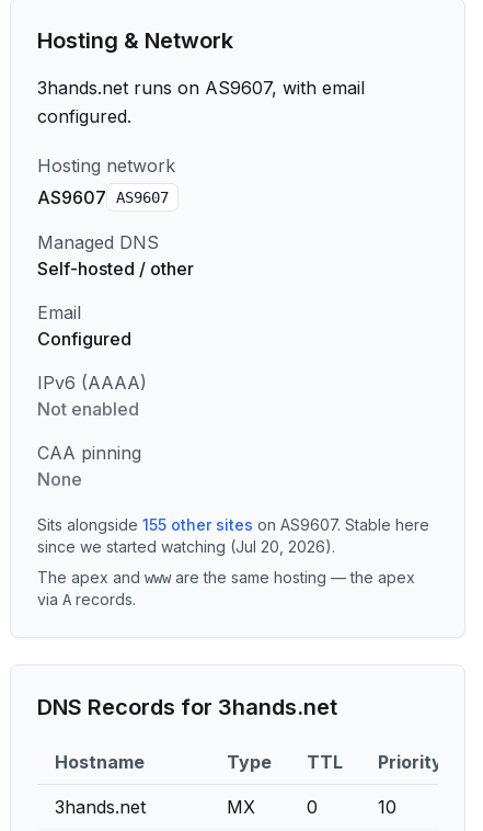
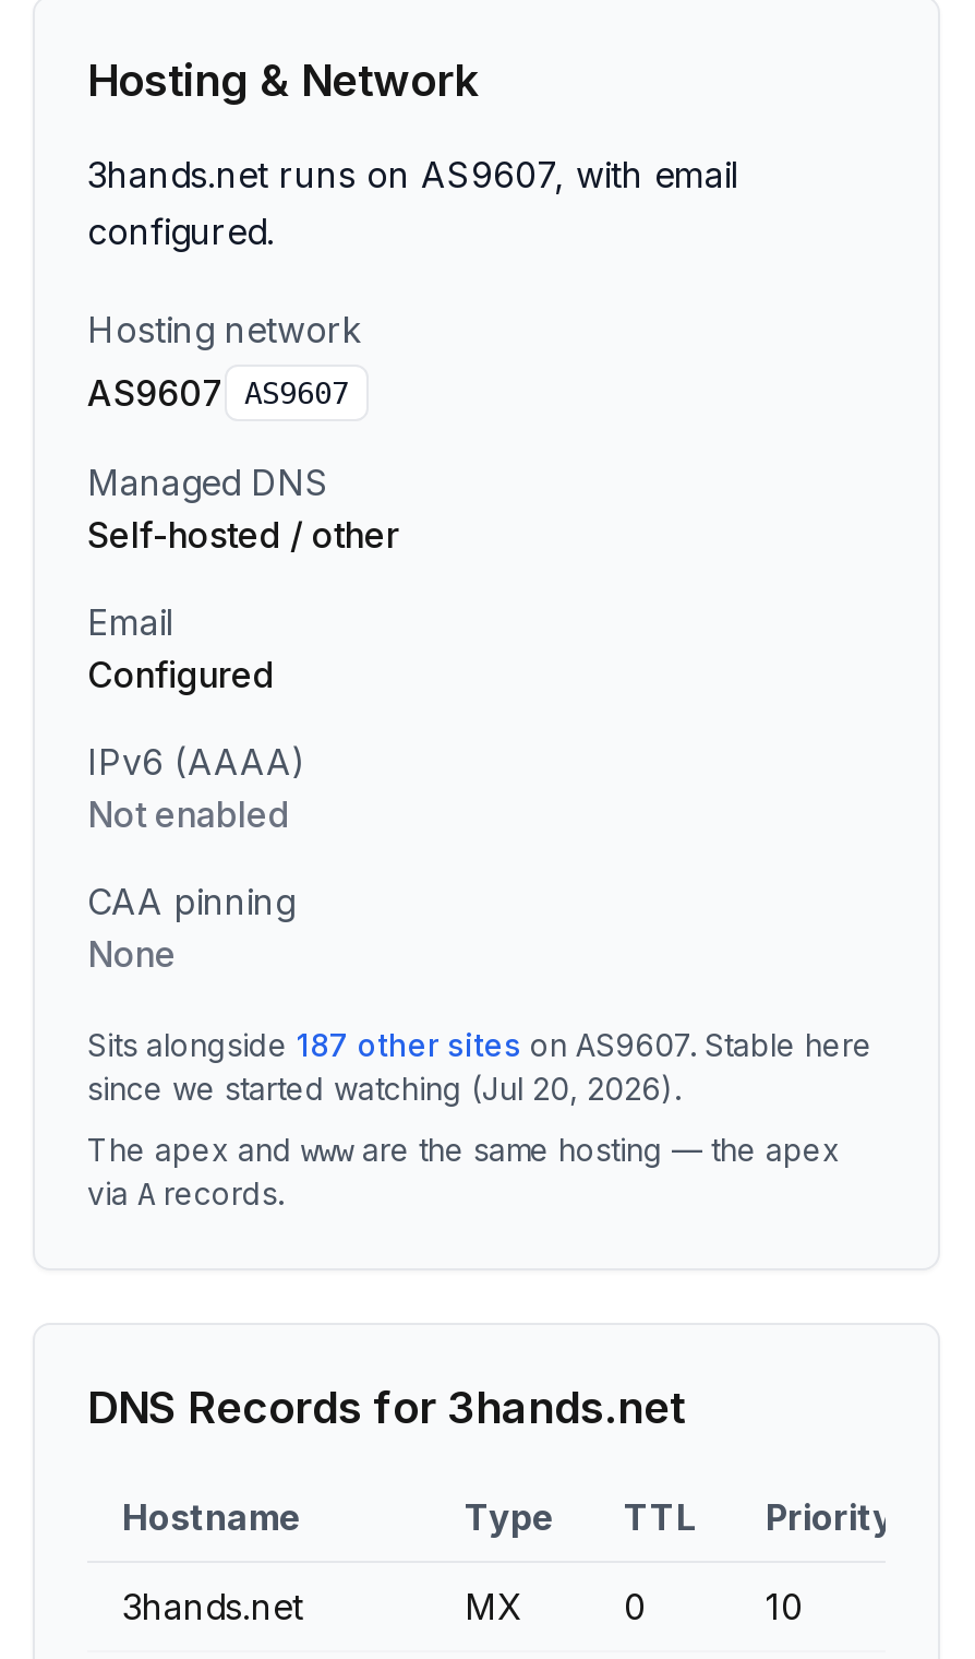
[37,515,429,534] Sits alongside 155 other sites on AS9607. Stable here -> [87,1026,872,1063] Sits alongside 187 other sites on AS9607. Stable here

